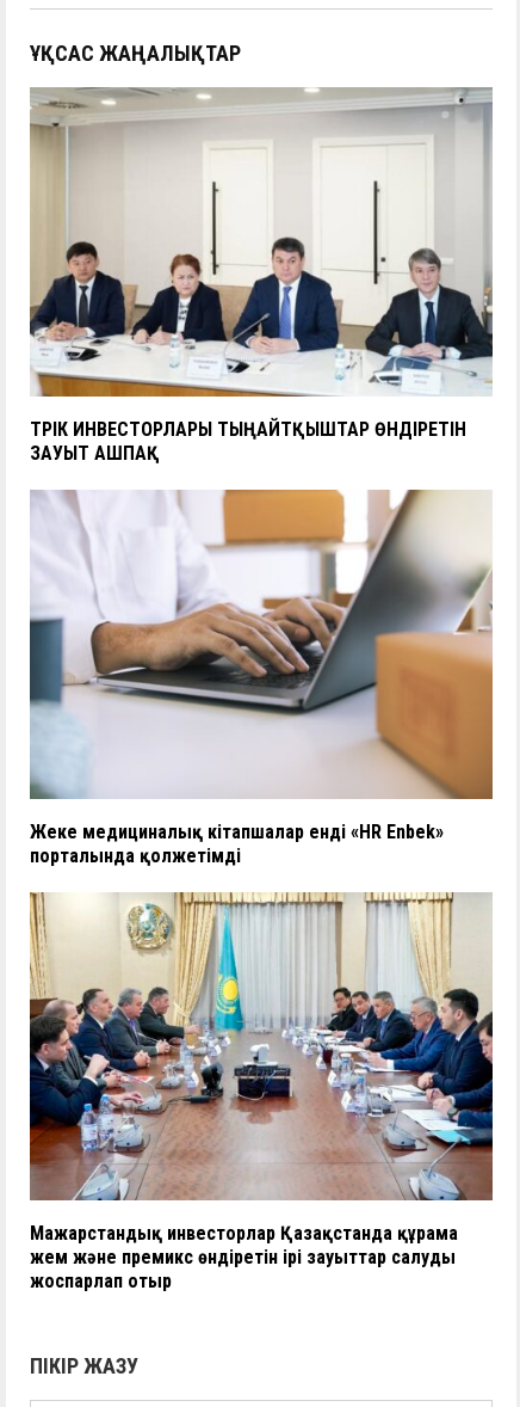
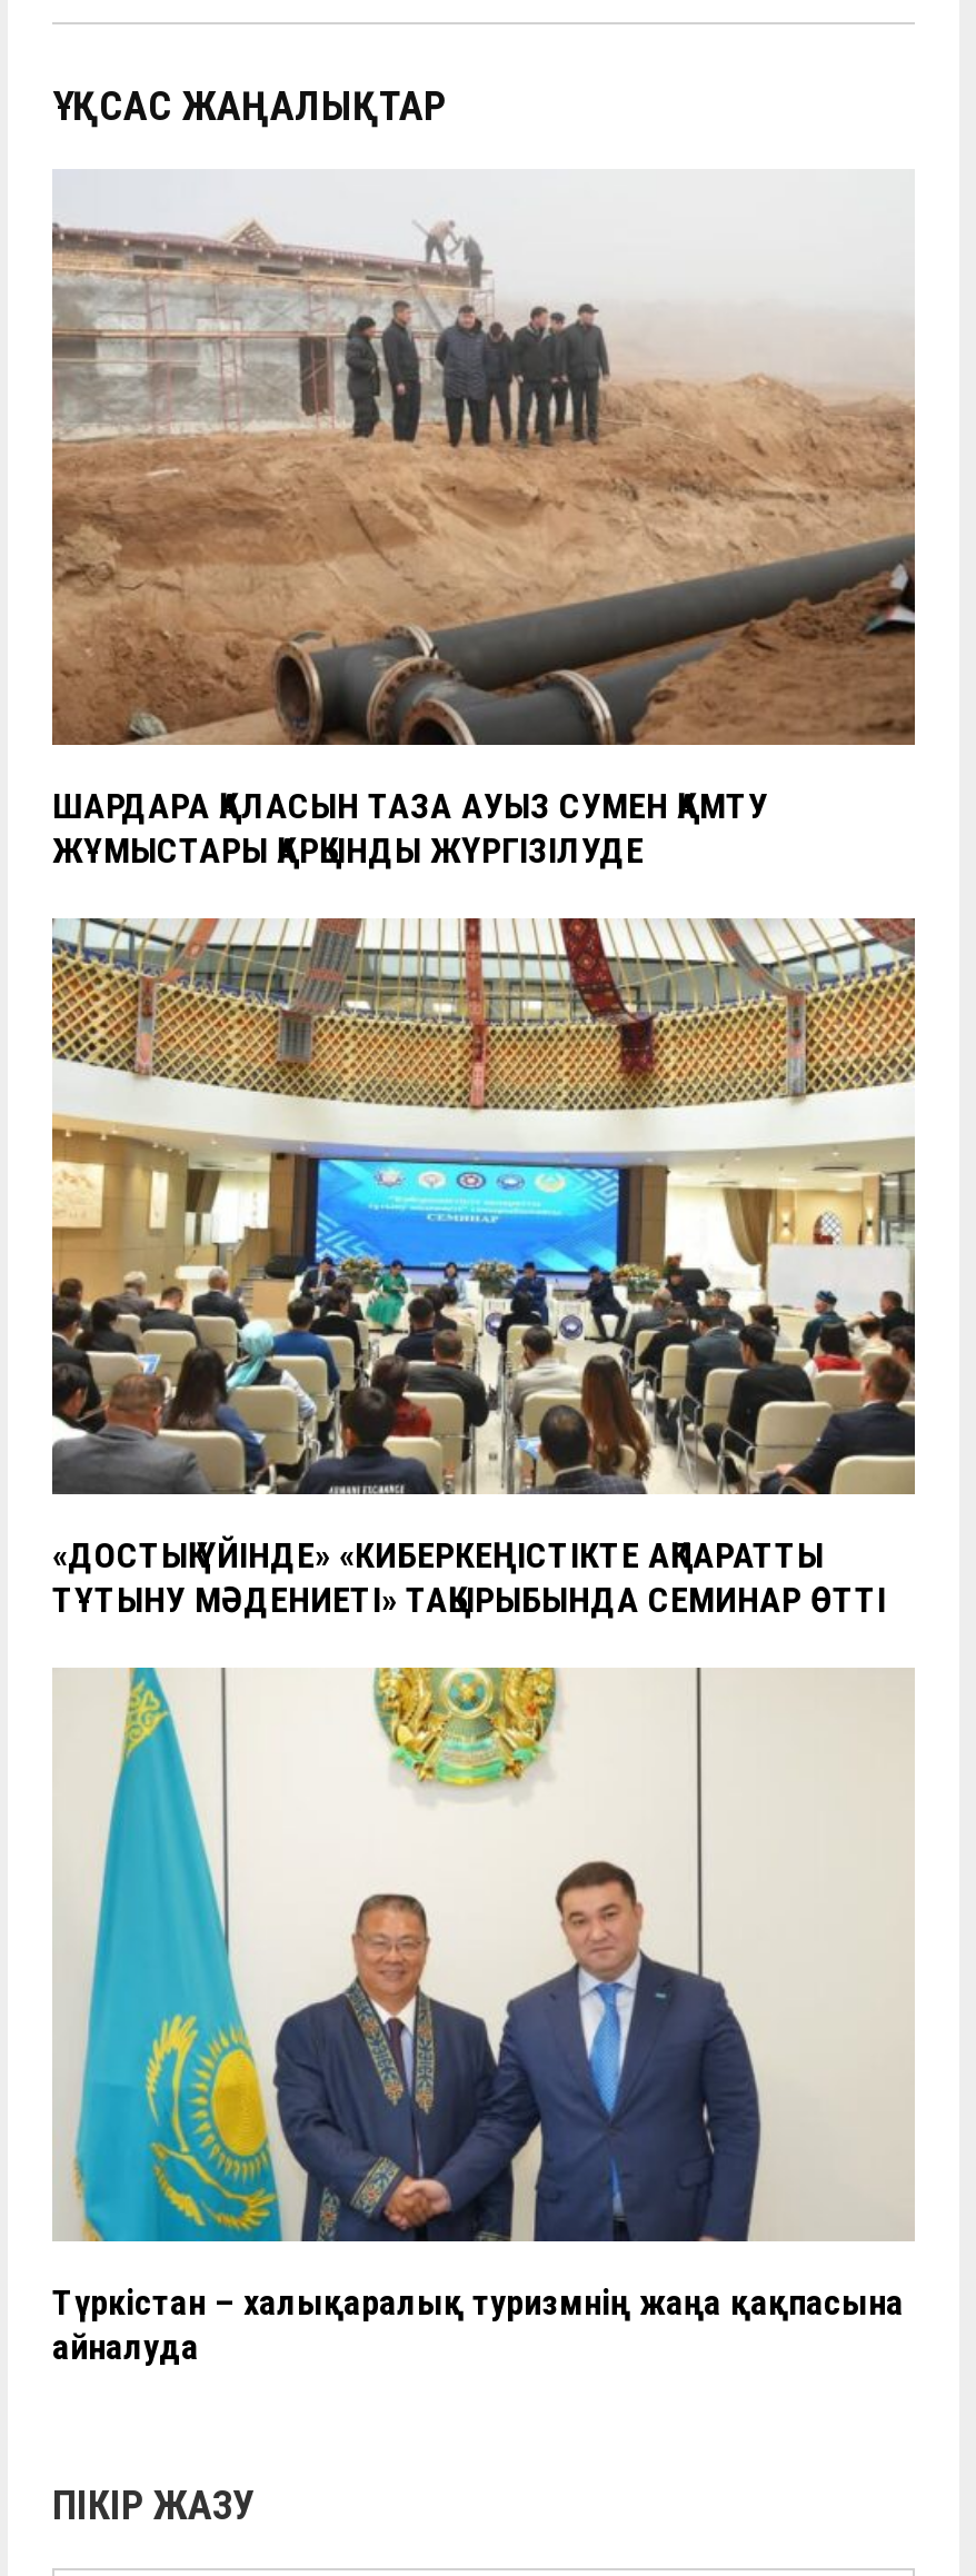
[29,87,493,465] [image] | ТҮРІК ИНВЕСТОРЛАРЫ ТЫҢАЙТҚЫШТАР ӨНДІРЕТІН | ЗАУЫТ АШПАҚ -> [50,171,917,872] [image] | ШАРДАРА ҚАЛАСЫН ТАЗА АУЫЗ СУМЕН ҚАМТУ | ЖҰМЫСТАРЫ ҚАРҚЫНДЫ ЖҮРГІЗІЛУДЕ
[29,490,493,867] [image] | Жеке медициналық кітапшалар енді «HR Enbek» | порталында қолжетімді -> [50,916,917,1620] [image] | «ДОСТЫҚ ҮЙІНДЕ» «КИБЕРКЕҢІСТІКТЕ АҚПАРАТТЫ | ТҰТЫНУ МӘДЕНИЕТІ» ТАҚЫРЫБЫНДА СЕМИНАР ӨТТІ
[29,899,494,1293] [image] | Мажарстандық инвесторлар Қазақстанда құрама | жем және премикс өндіретін ірі зауыттар салуды | жоспарлап отыр -> [52,1665,915,2369] [image] | Түркістан – халықаралық туризмнің жаңа қақпасына | айналуда

